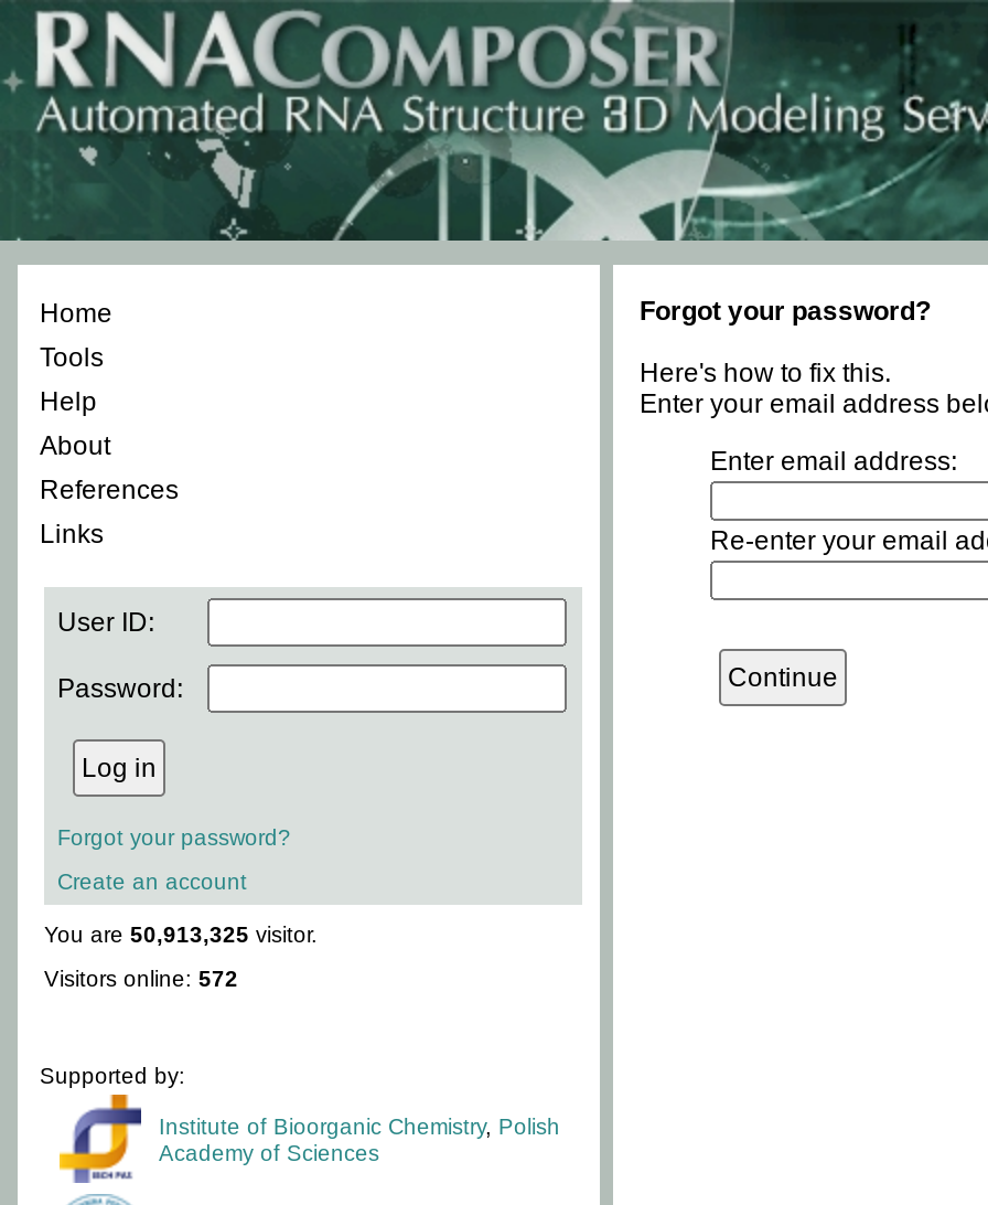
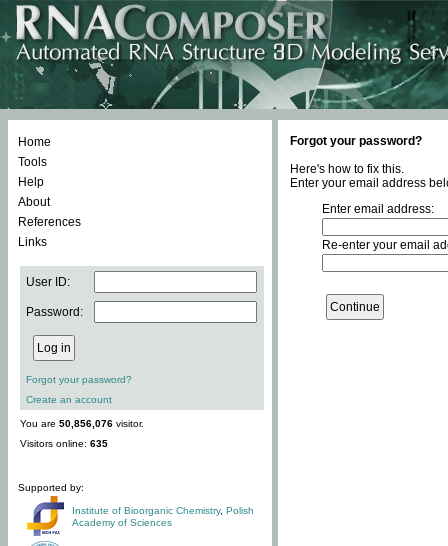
[44,923,318,947] You are 50,913,325 visitor. -> [20,418,144,429] You are 50,856,076 visitor.
[44,967,238,991] Visitors online: 572 -> [20,438,108,449] Visitors online: 635

